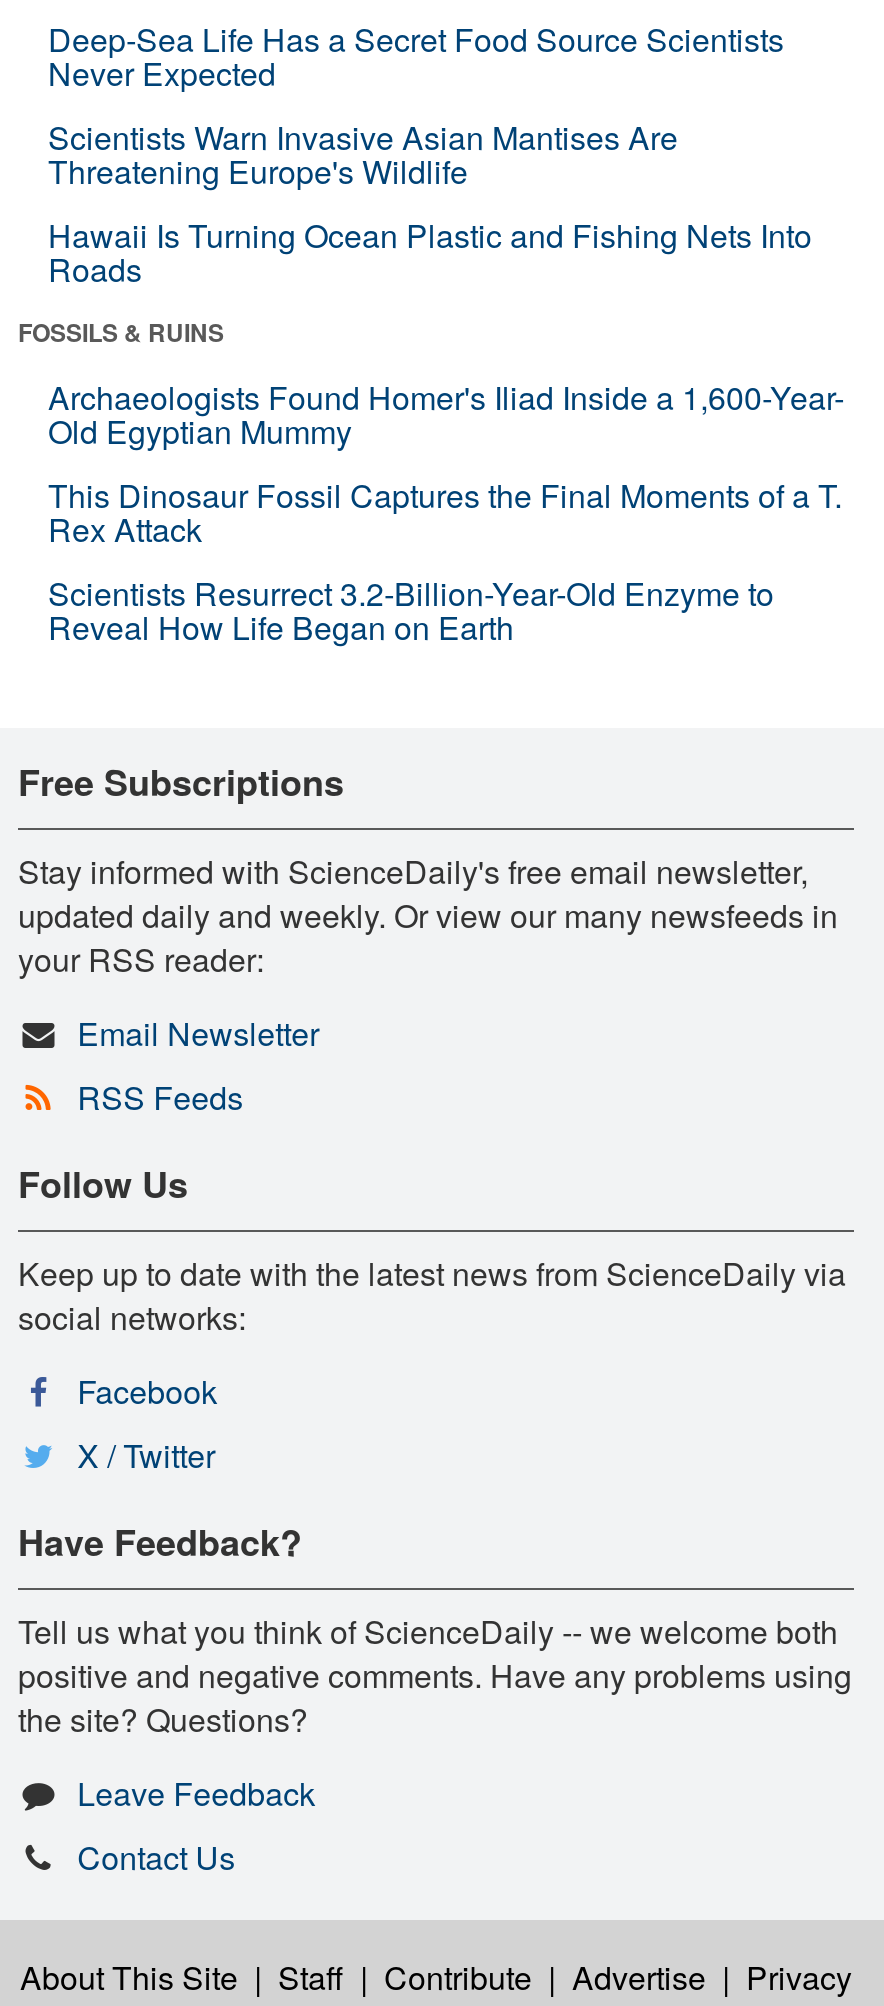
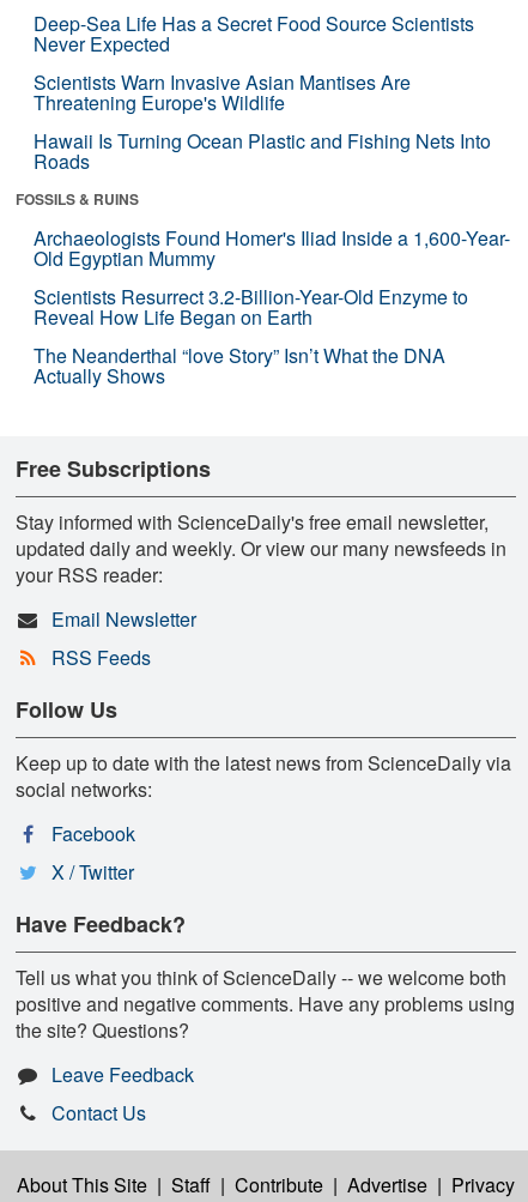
[48,472,842,552] This Dinosaur Fossil Captures the Final Moments of a T. | Rex Attack -> none
moved [48,570,774,650] -> [34,283,468,331]: Scientists Resurrect 3.2-Billion-Year-Old Enzyme to | Reveal How Life Began on Earth
none -> [34,341,445,389] The Neanderthal “love Story” Isn’t What the DNA | Actually Shows

